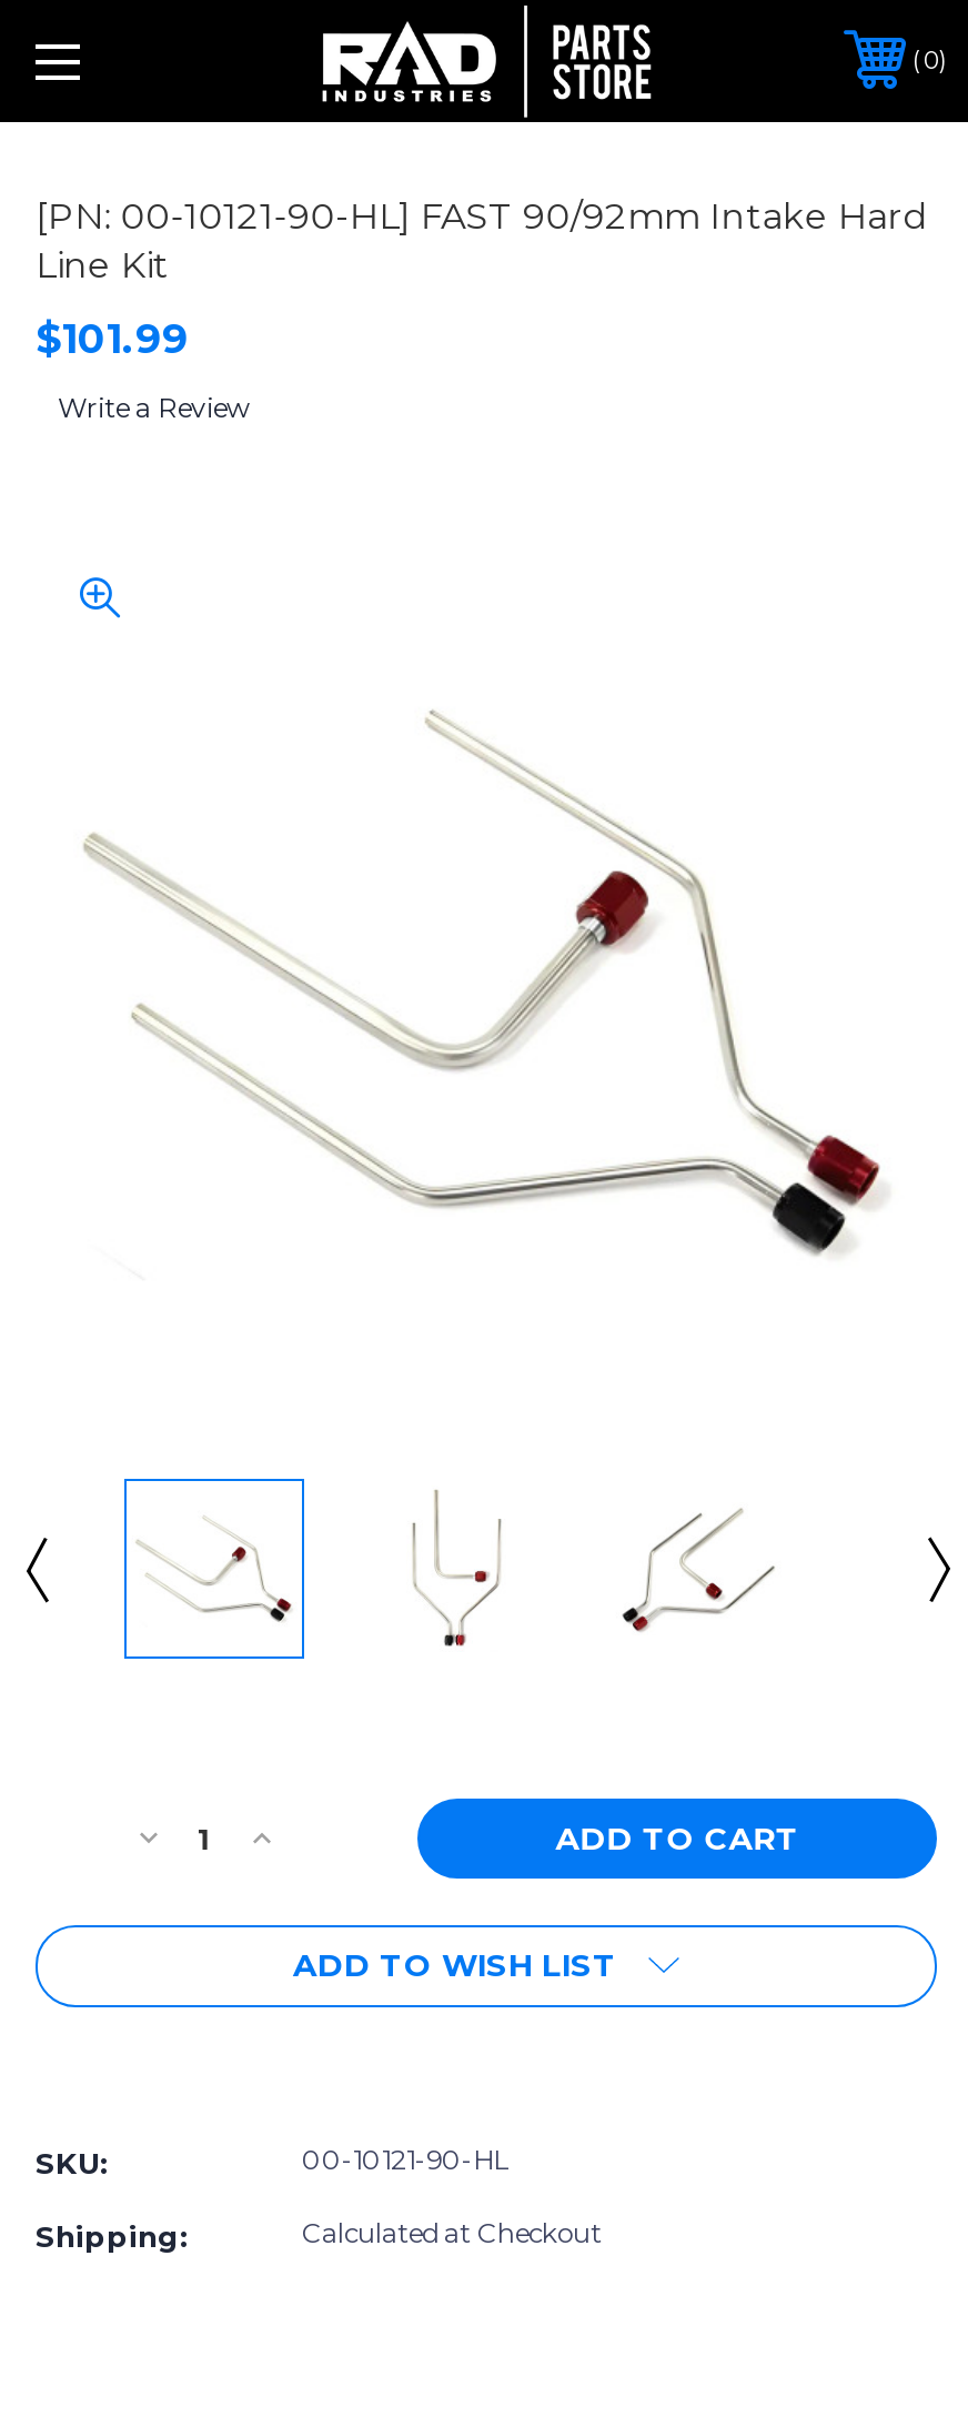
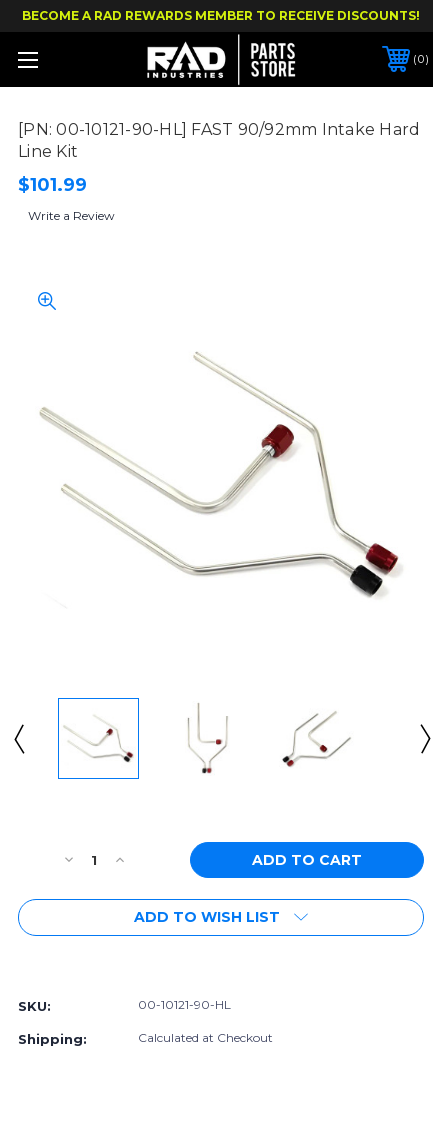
none -> [22,8,420,23] BECOME A RAD REWARDS MEMBER TO RECEIVE DISCOUNTS!

